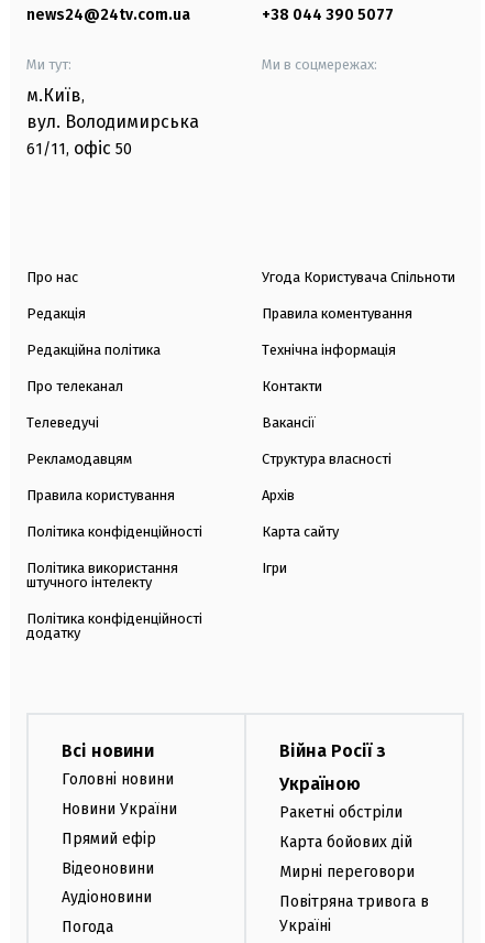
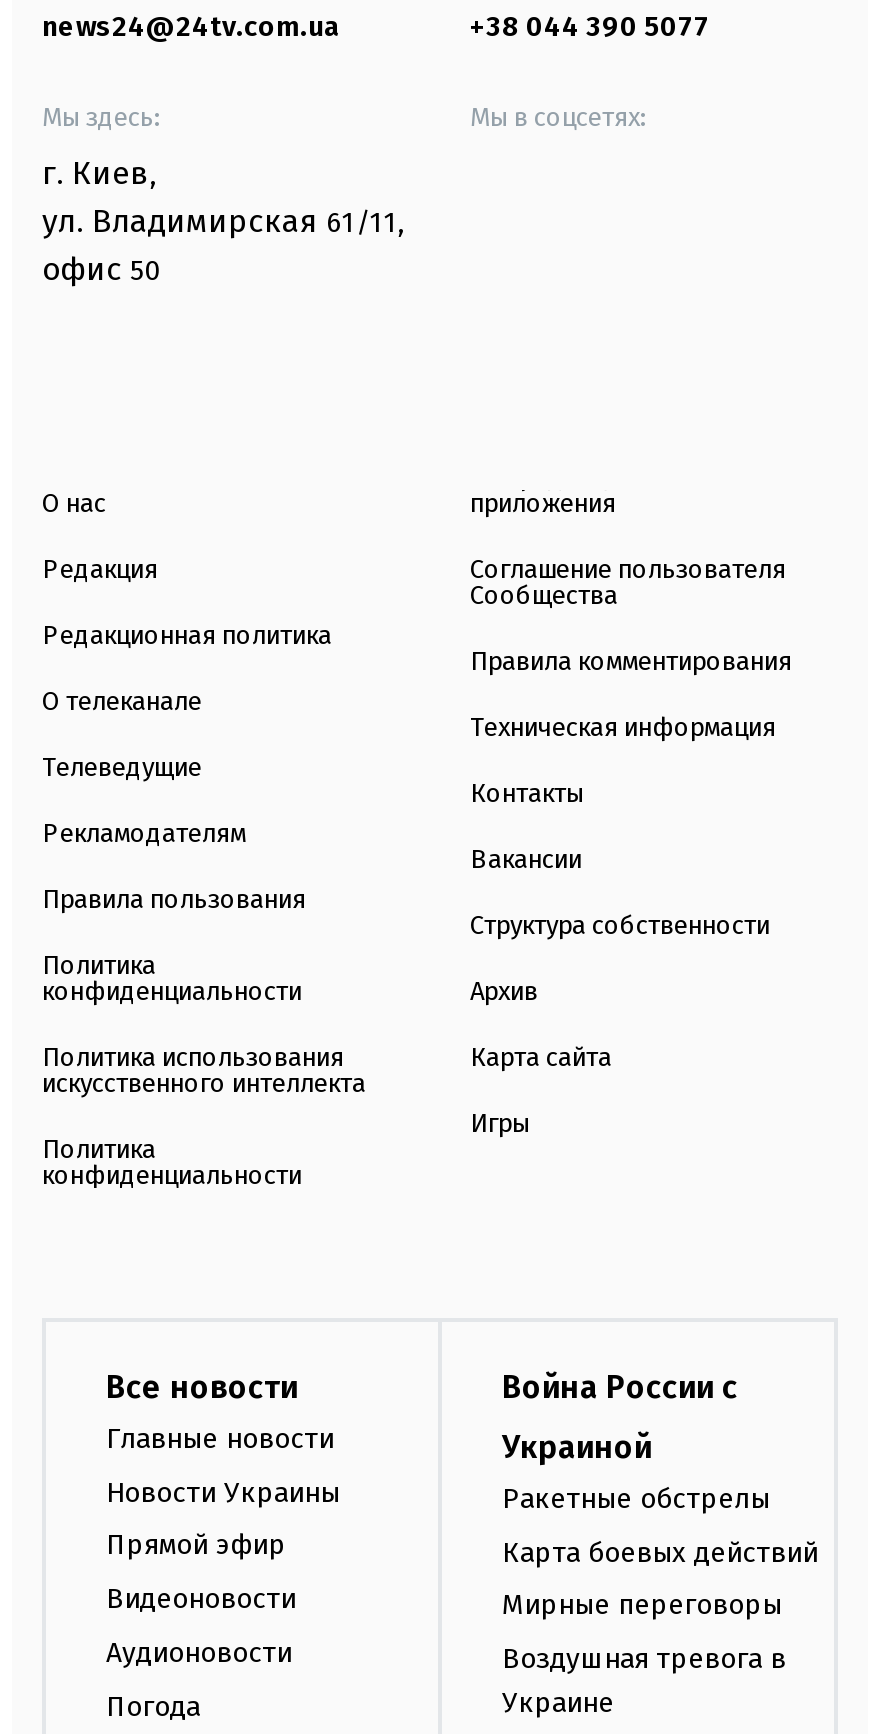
[26,56,199,159] Ми тут: | м.Київ, | вул. Володимирська | 61/11, офіс 50 -> [42,101,404,287] Мы здесь: | г. Киев, | ул. Владимирская 61/11, | офис 50
[262,56,377,73] Ми в соцмережах: -> [470,101,646,131] Мы в соцсетях:
[26,269,202,641] Про нас | Редакція | Редакційна політика | Про телеканал | Телеведучі | Рекламодавцям | Правила користування | Політика конфіденційності | Політика використання | штучного інтелекту | Політика конфіденційності | додатку -> [42,487,366,1189] О нас | Редакция | Редакционная политика | О телеканале | Телеведущие | Рекламодателям | Правила пользования | Политика | конфиденциальности | Политика использования | искусственного интеллекта | Политика | конфиденциальности
[262,269,455,576] Угода Користувача Спільноти | Правила коментування | Технічна інформація | Контакти | Вакансії | Структура власності | Архів | Карта сайту | Ігри -> [470,487,792,1137] приложения | Соглашение пользователя | Сообщества | Правила комментирования | Техническая информация | Контакты | Вакансии | Структура собственности | Архив | Карта сайта | Игры
[62,740,177,907] Всі новини | Головні новини | Новини України | Прямий ефір | Відеоновини | Аудіоновини -> [106,1367,340,1670] Все новости | Главные новости | Новости Украины | Прямой эфир | Видеоновости | Аудионовости
[279,740,386,761] Війна Росії з -> [502,1367,738,1405] Война России с
[279,773,403,822] Україною | Ракетні обстріли -> [502,1427,770,1515] Украиной | Ракетные обстрелы
[279,833,412,851] Карта бойових дій -> [502,1535,818,1569] Карта боевых действий
[279,862,415,881] Мирні переговори -> [502,1588,782,1622] Мирные переговоры
[279,892,429,935] Повітряна тривога в | Україні -> [502,1642,786,1720] Воздушная тревога в | Украине

